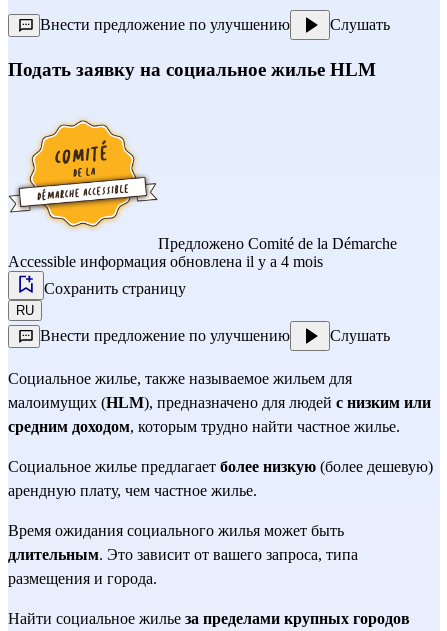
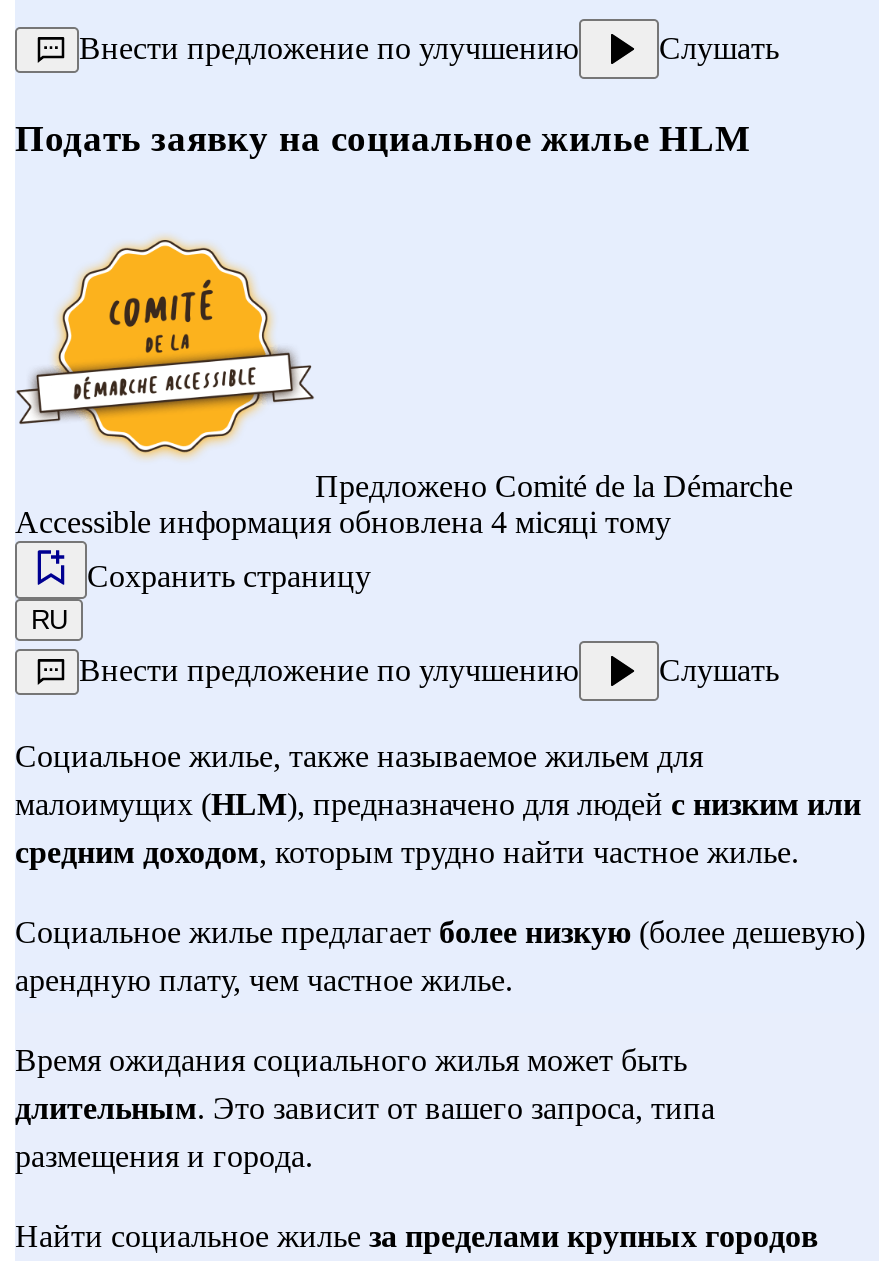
[8,253,323,270] Accessible информация обновлена il y a 4 mois -> [15,506,671,540] Accessible информация обновлена 4 місяці тому

